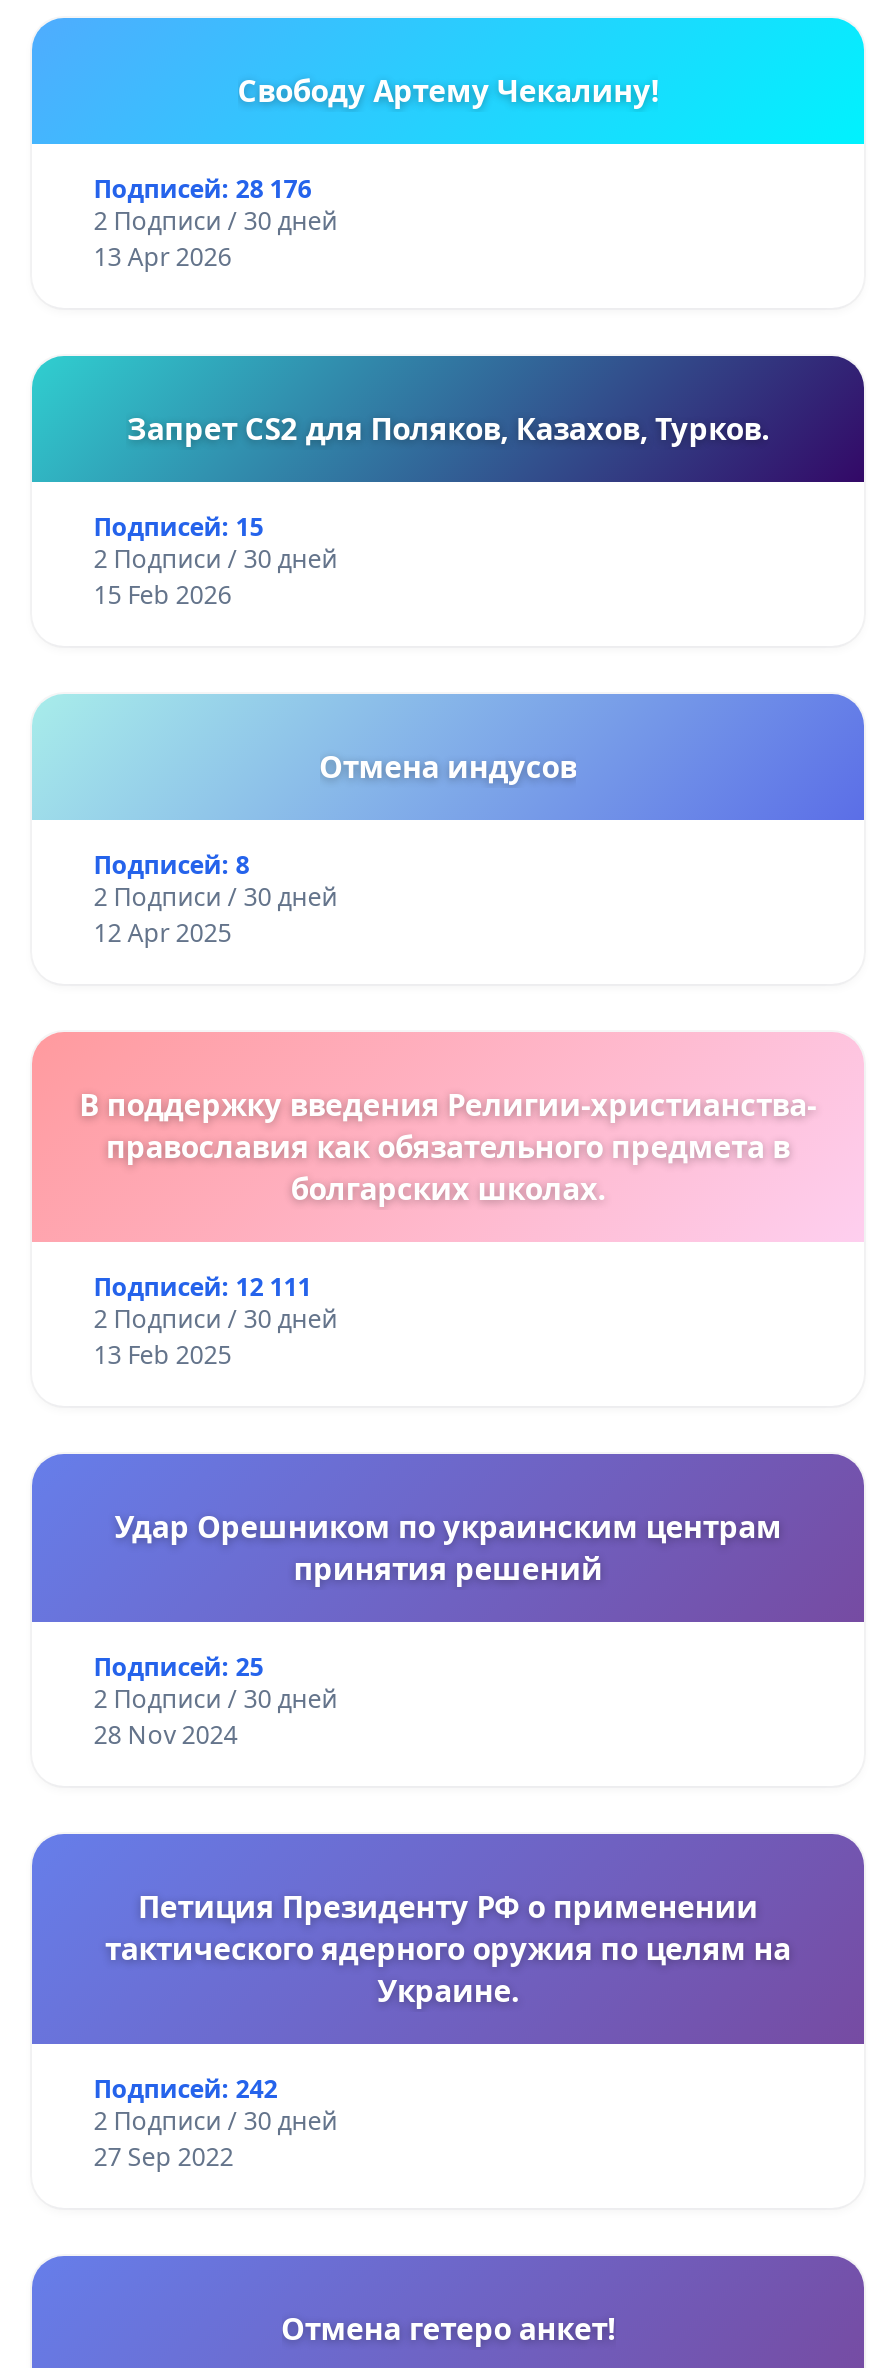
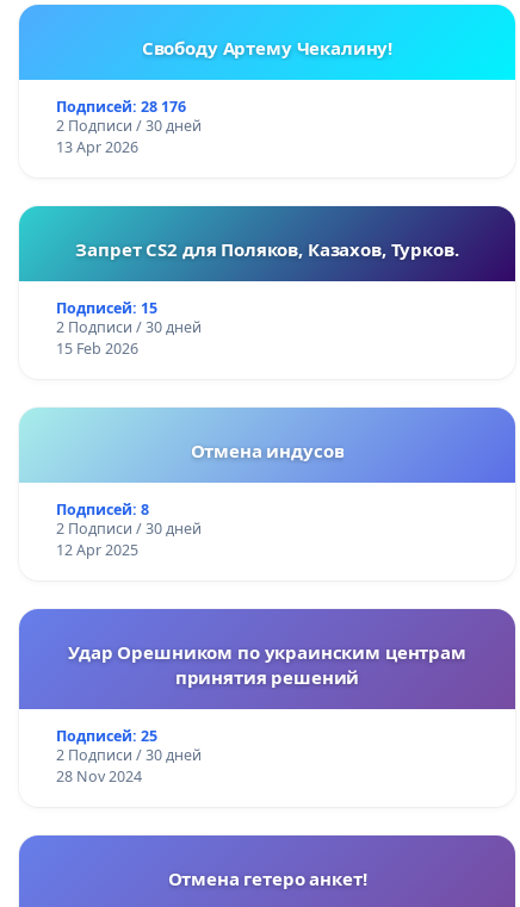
[32,1030,864,1372] [image] | В поддержку введения Религии-христианства- | православия как обязательного предмета в | болгарских школах. | Подписей: 12 111 | 2 Подписи / 30 дней | 13 Feb 2025 -> none
[94,1886,791,2174] Петиция Президенту РФ о применении | тактического ядерного оружия по целям на | Украине. | Подписей: 242 | 2 Подписи / 30 дней | 27 Sep 2022 -> none

